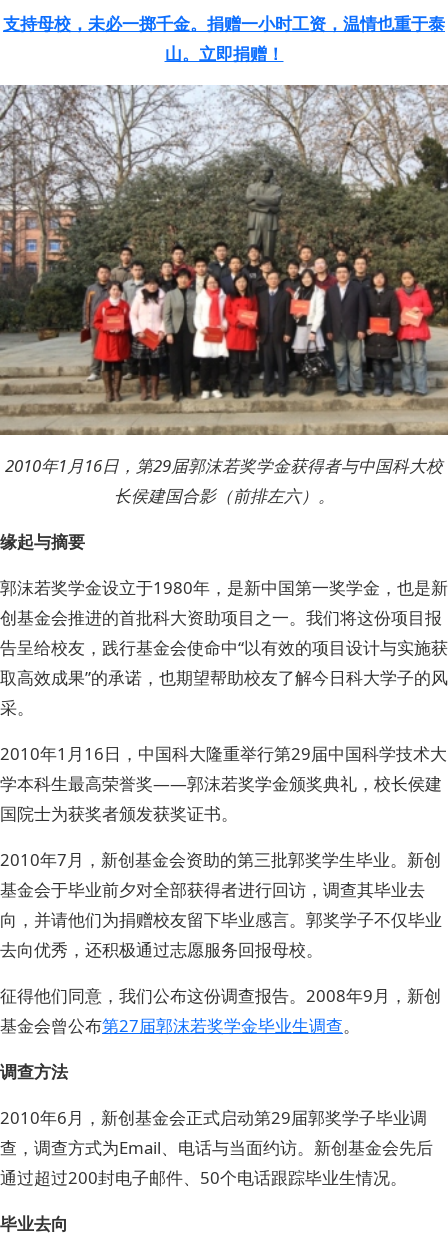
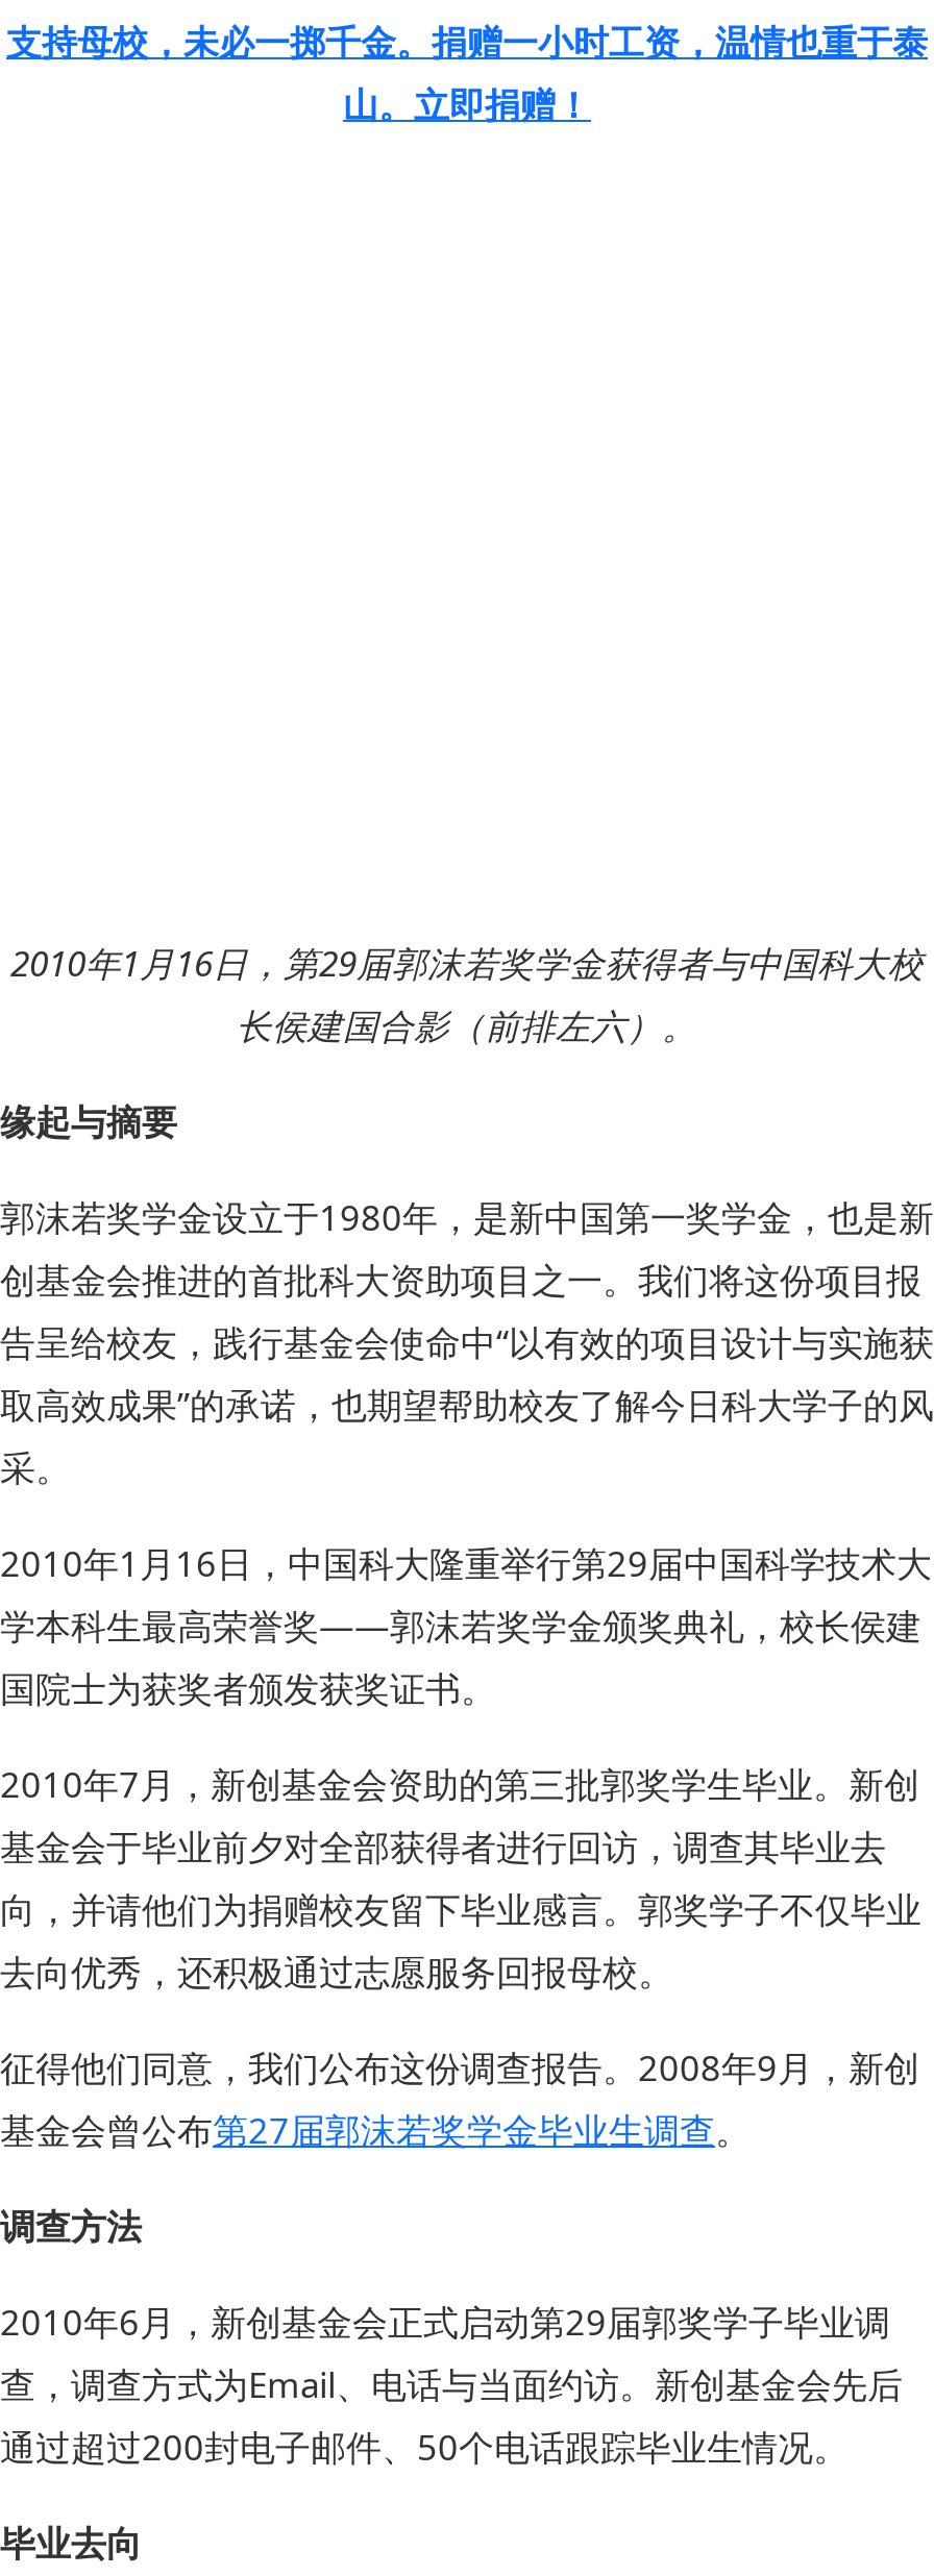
[3,84,445,436] [image] -> none

